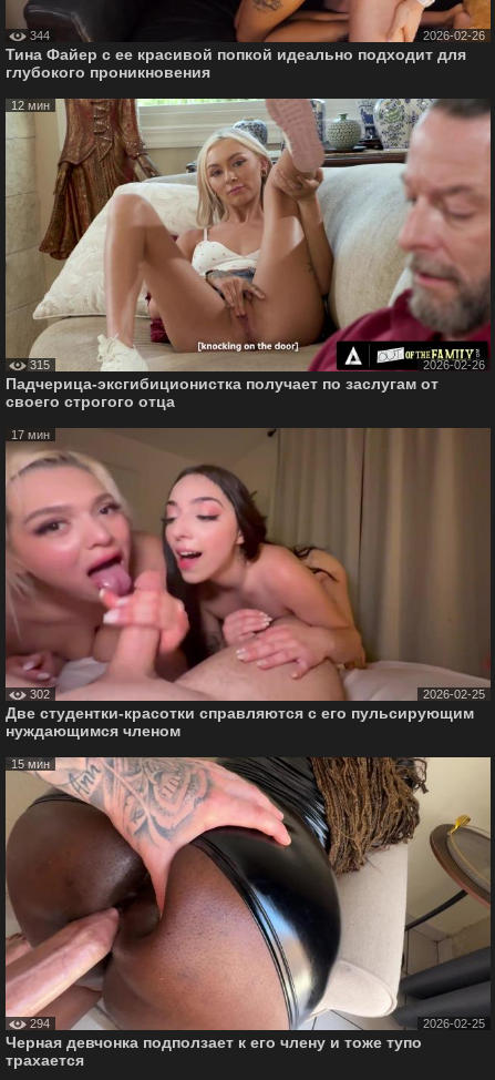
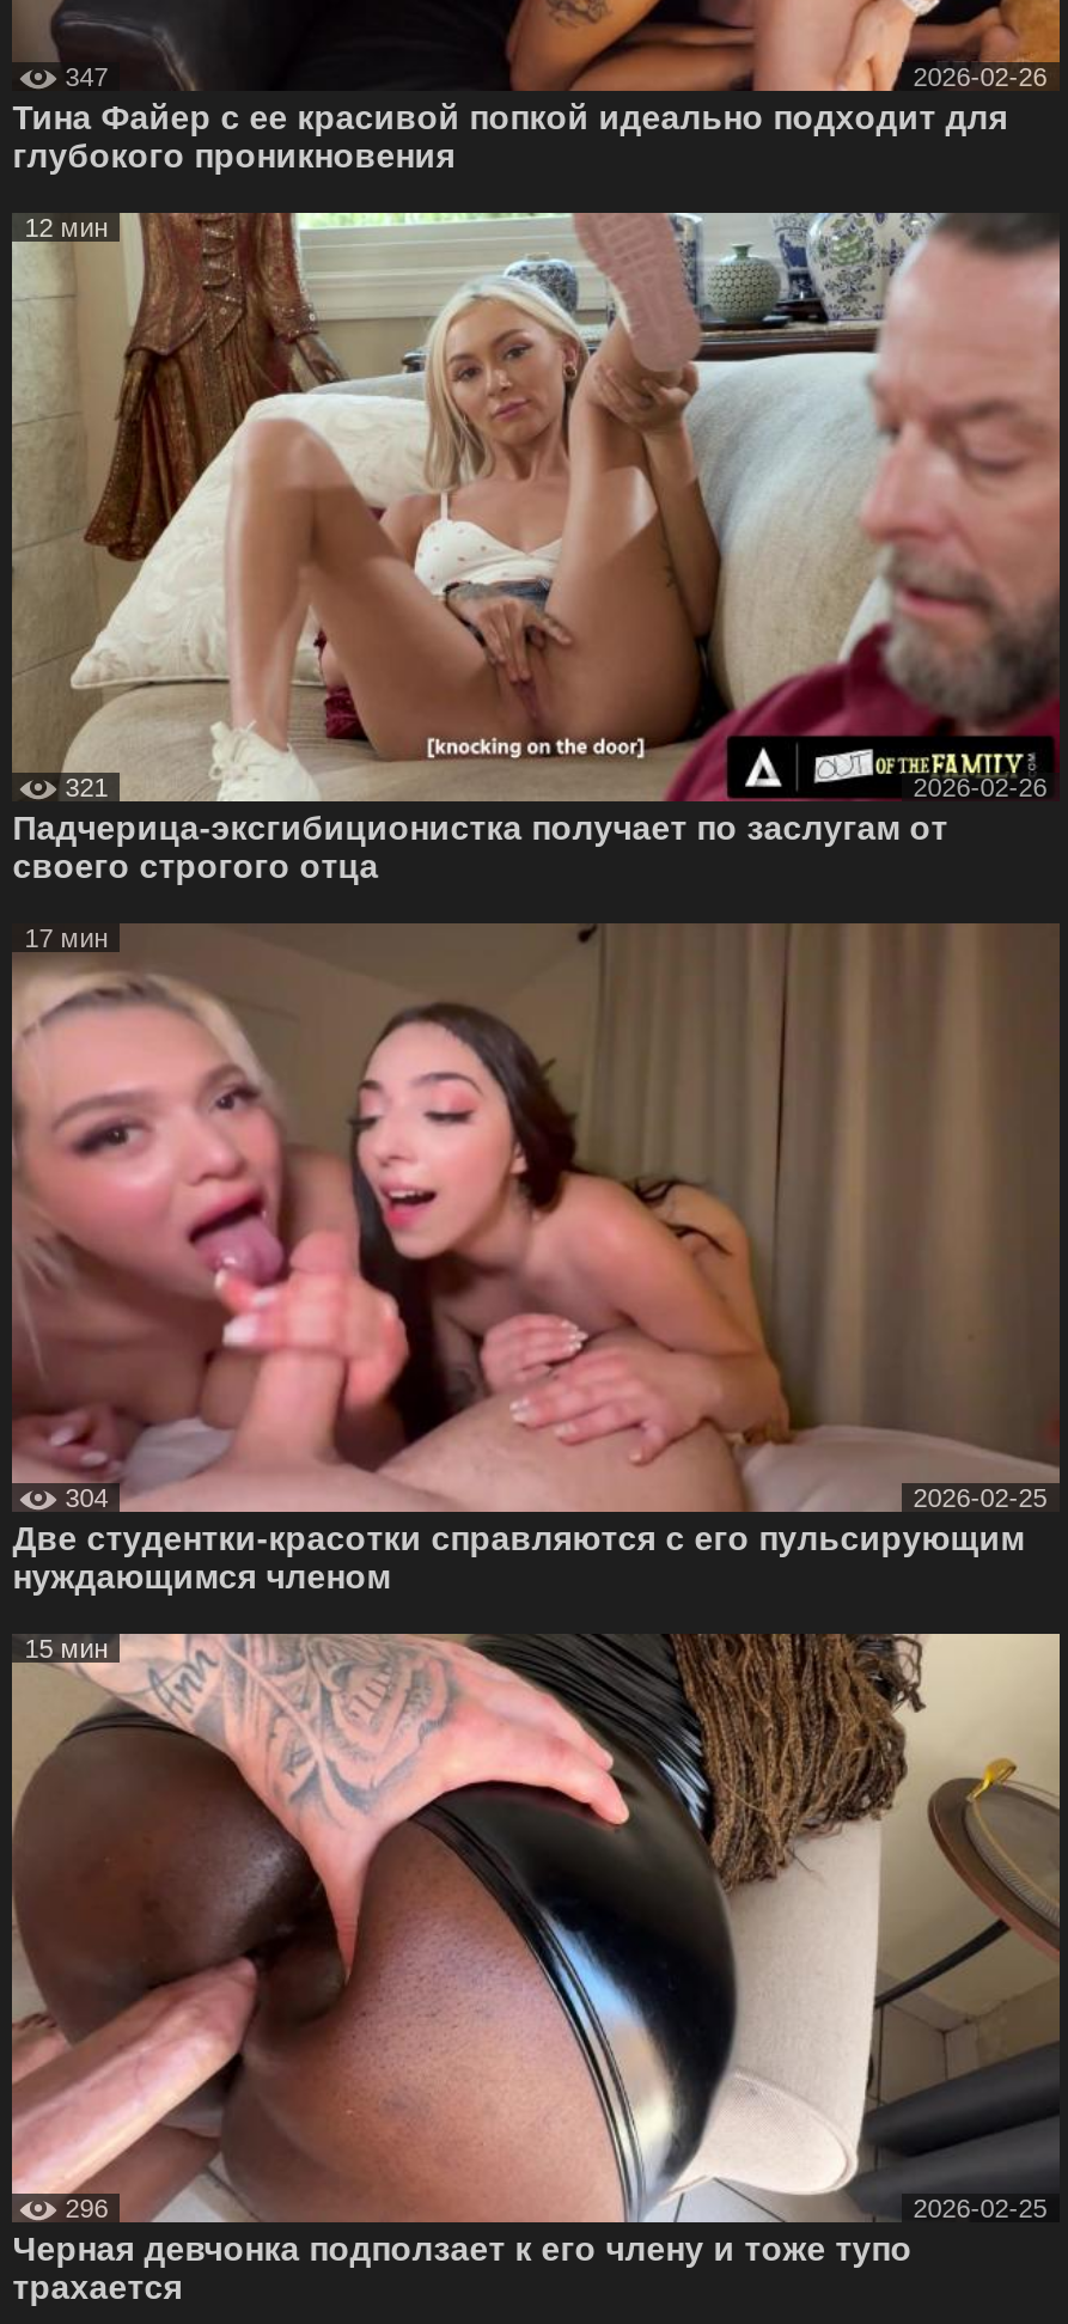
[30,29,50,42] 344 -> [65,63,108,91] 347
[30,358,50,372] 315 -> [65,773,108,802] 321
[30,688,50,701] 302 -> [65,1484,108,1513] 304
[30,1017,50,1031] 294 -> [65,2195,108,2224] 296

